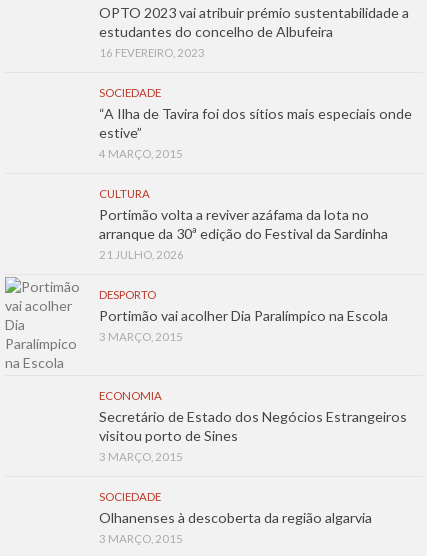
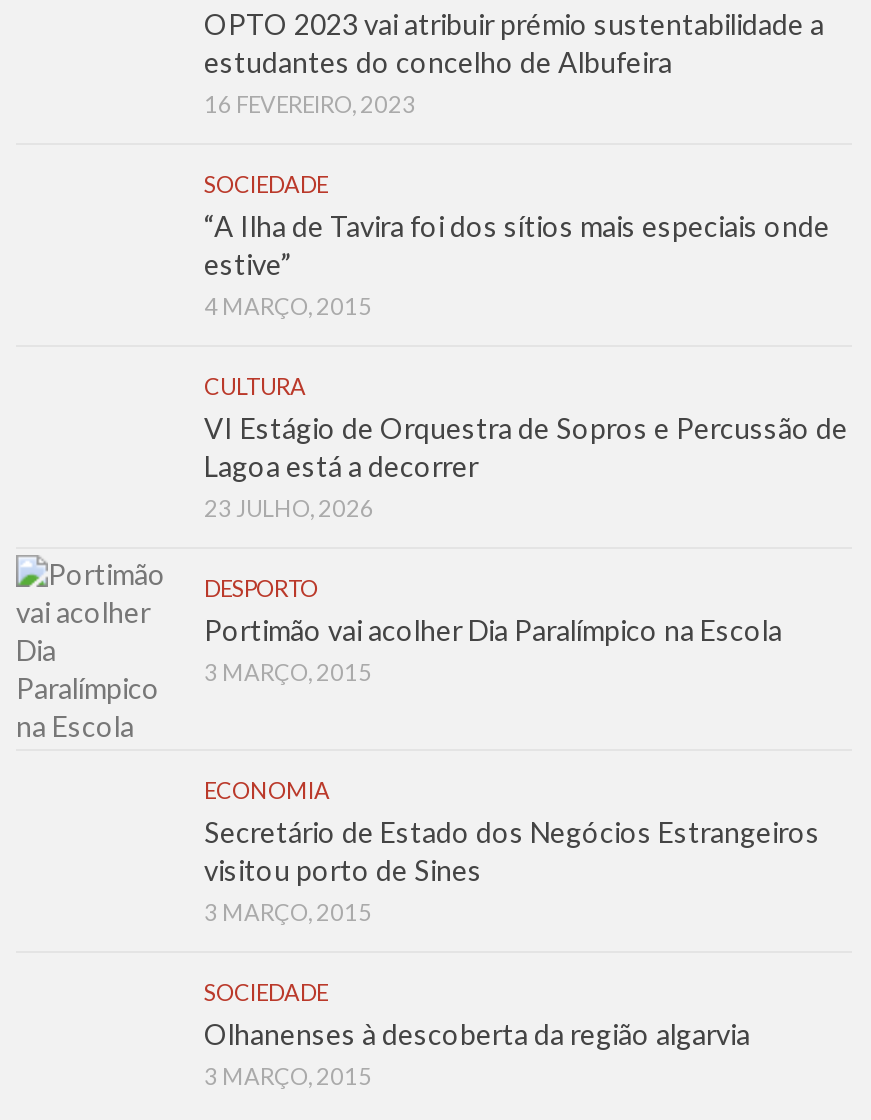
[99,206,388,261] Portimão volta a reviver azáfama da lota no | arranque da 30ª edição do Festival da Sardinha | 21 JULHO, 2026 -> [204,411,848,521] VI Estágio de Orquestra de Sopros e Percussão de | Lagoa está a decorrer | 23 JULHO, 2026

